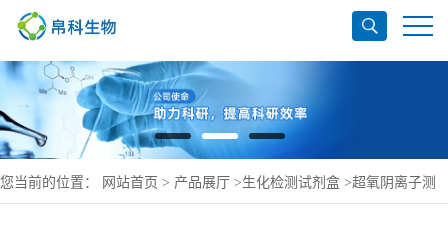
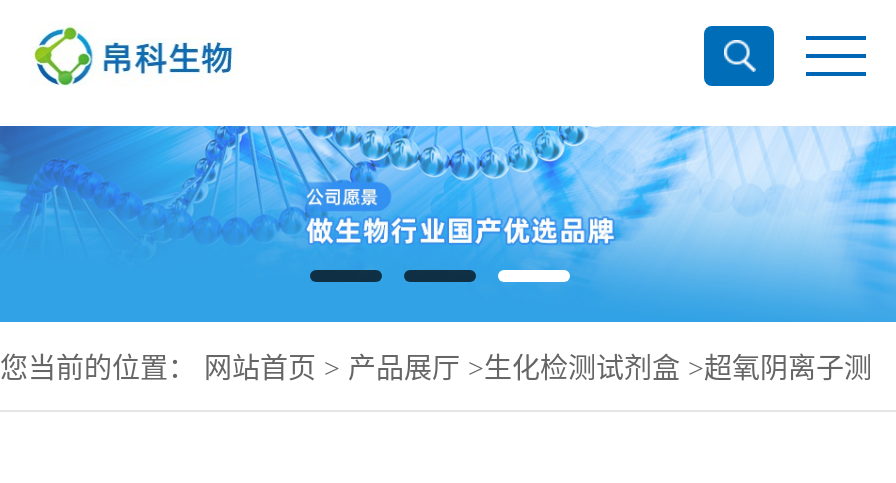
[3,60,445,160] [image] -> [6,124,890,324] [image]

